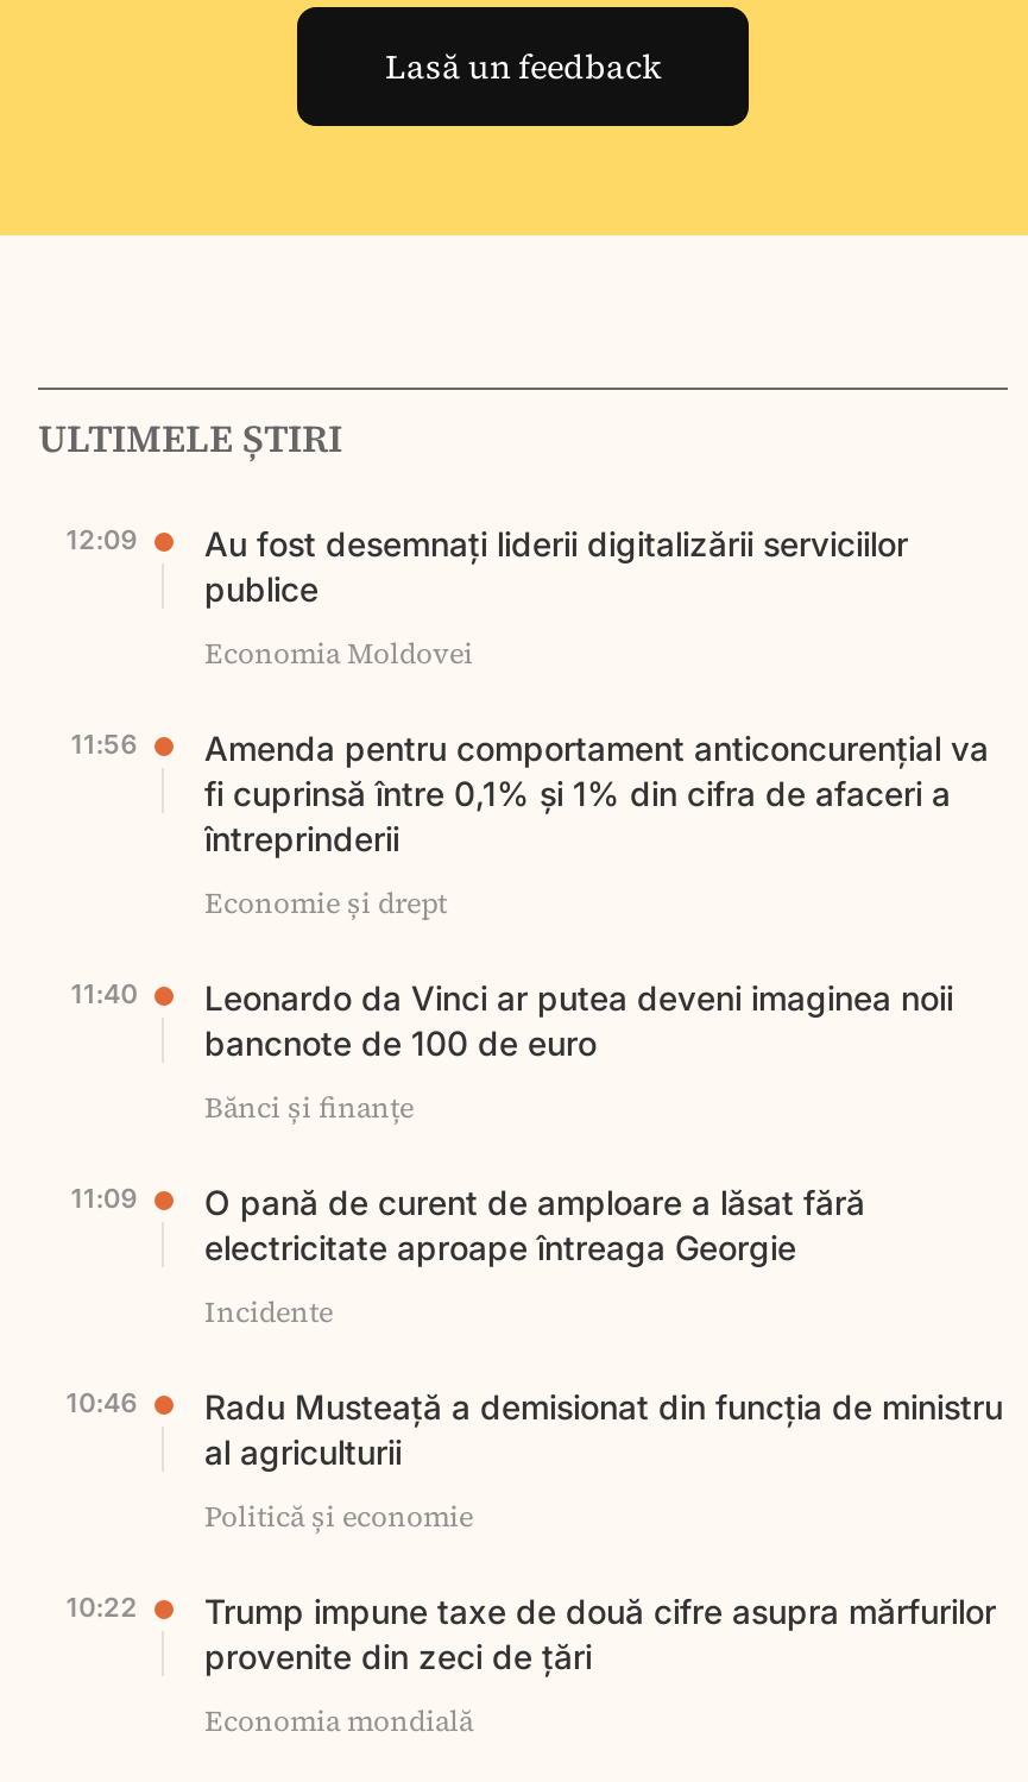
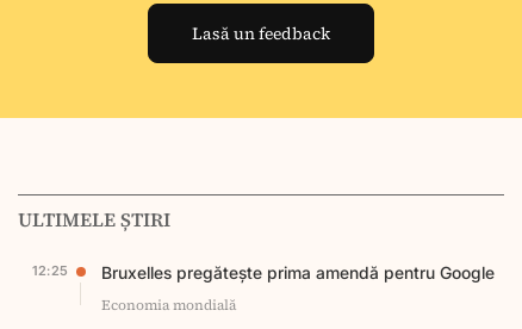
[66,523,1003,1676] 12:09 | Au fost desemnați liderii digitalizării serviciilor | publice | Economia Moldovei | 11:56 | Amenda pentru comportament anticoncurențial va | fi cuprinsă între 0,1% și 1% din cifra de afaceri a | întreprinderii | Economie și drept | 11:40 | Leonardo da Vinci ar putea deveni imaginea noii | bancnote de 100 de euro | Bănci și finanțe | 11:09 | O pană de curent de amploare a lăsat fără | electricitate aproape întreaga Georgie | Incidente | 10:46 | Radu Musteață a demisionat din funcția de ministru | al agriculturii | Politică și economie | 10:22 | Trump impune taxe de două cifre asupra mărfurilor | provenite din zeci de țări -> [32,262,495,283] 12:25 | Bruxelles pregătește prima amendă pentru Google

